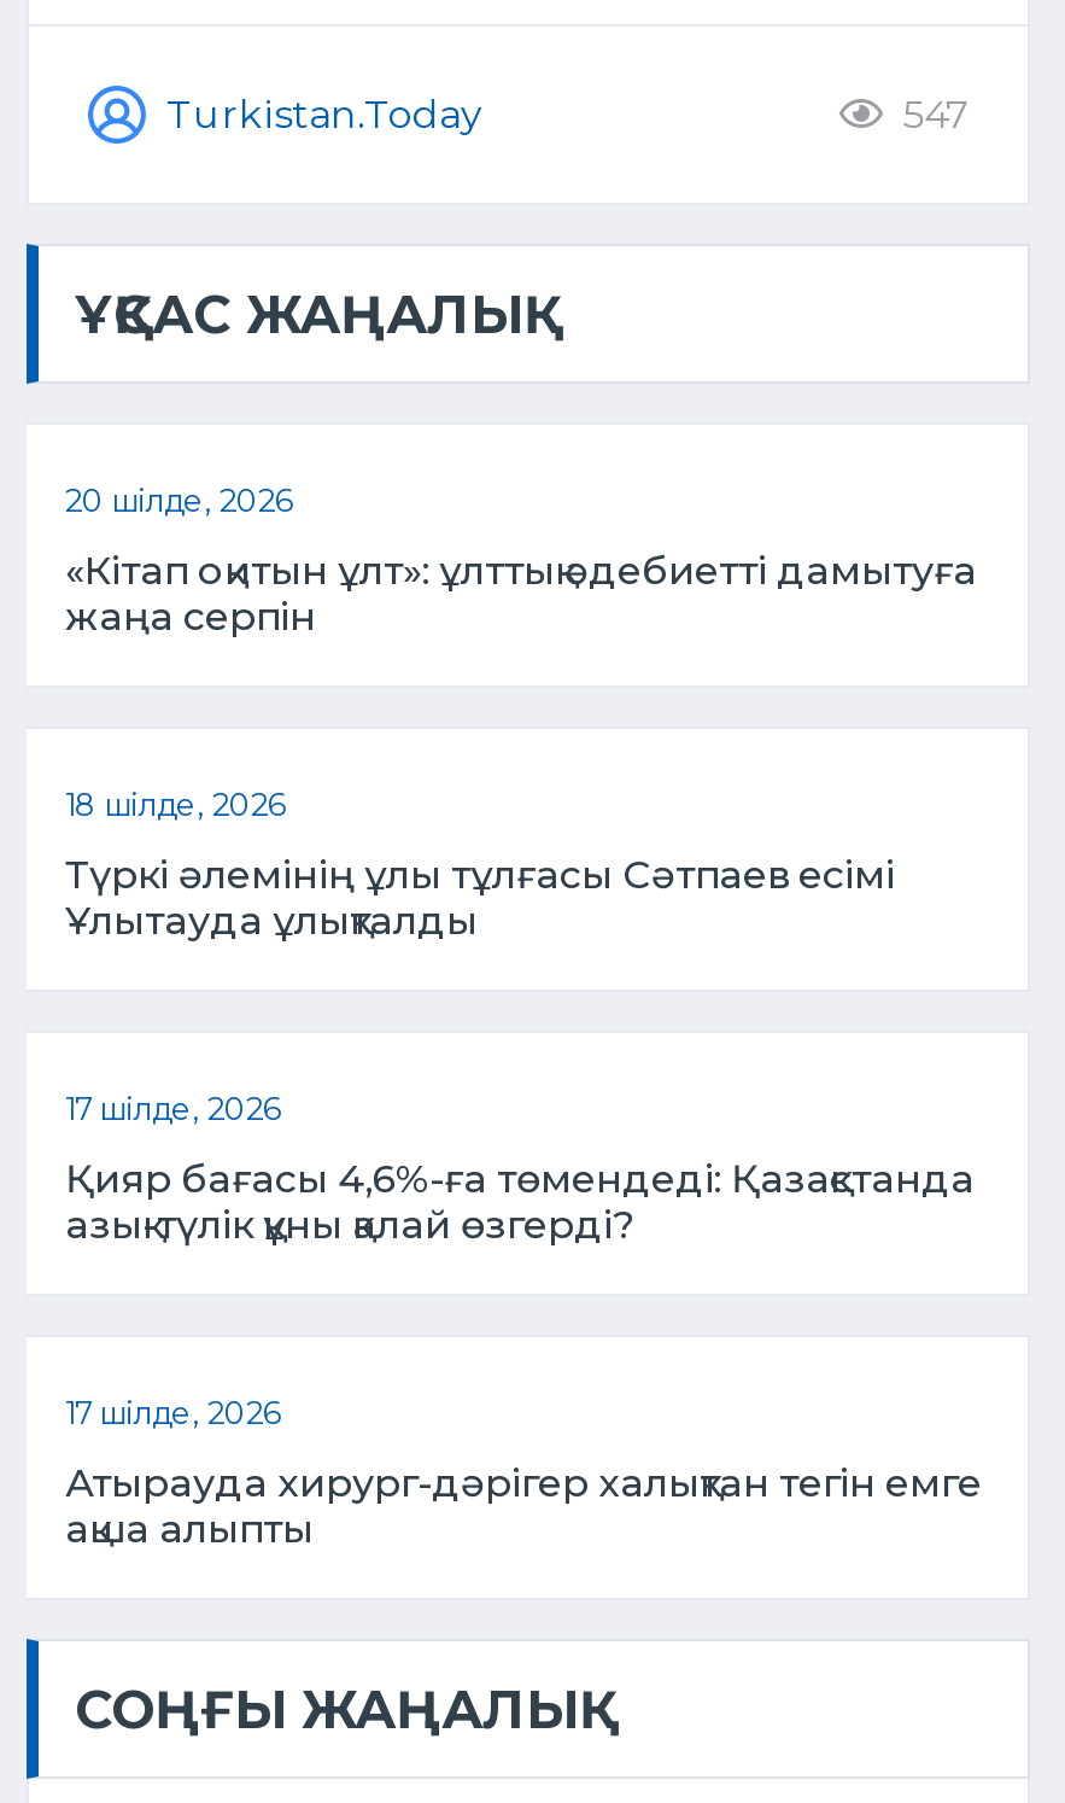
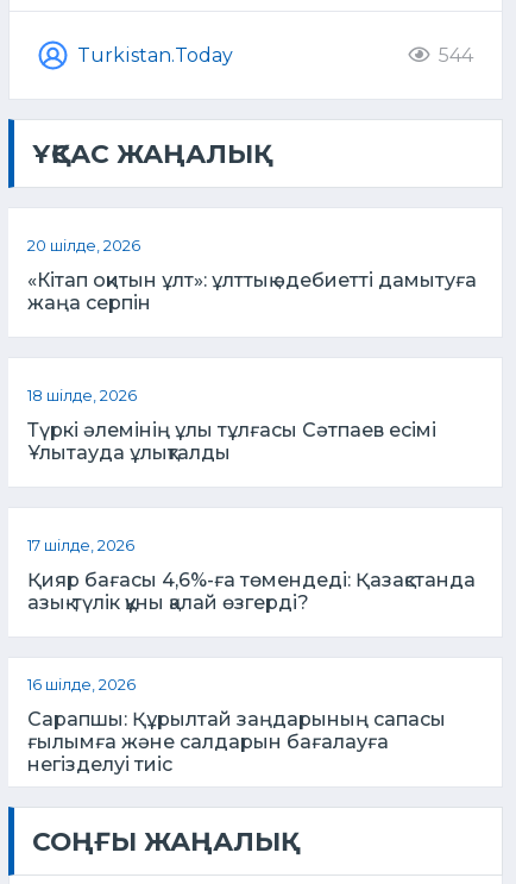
[902,91,970,137] 547 -> [439,44,473,67] 544
[65,1396,282,1432] 17 шілде, 2026 -> [27,676,136,694] 16 шілде, 2026
[65,1461,982,1553] Атырауда хирург-дәрігер халықтан тегін емге | ақша алыпты -> [27,708,446,776] Сарапшы: Құрылтай заңдарының сапасы | ғылымға және салдарын бағалауға | негізделуі тиіс

